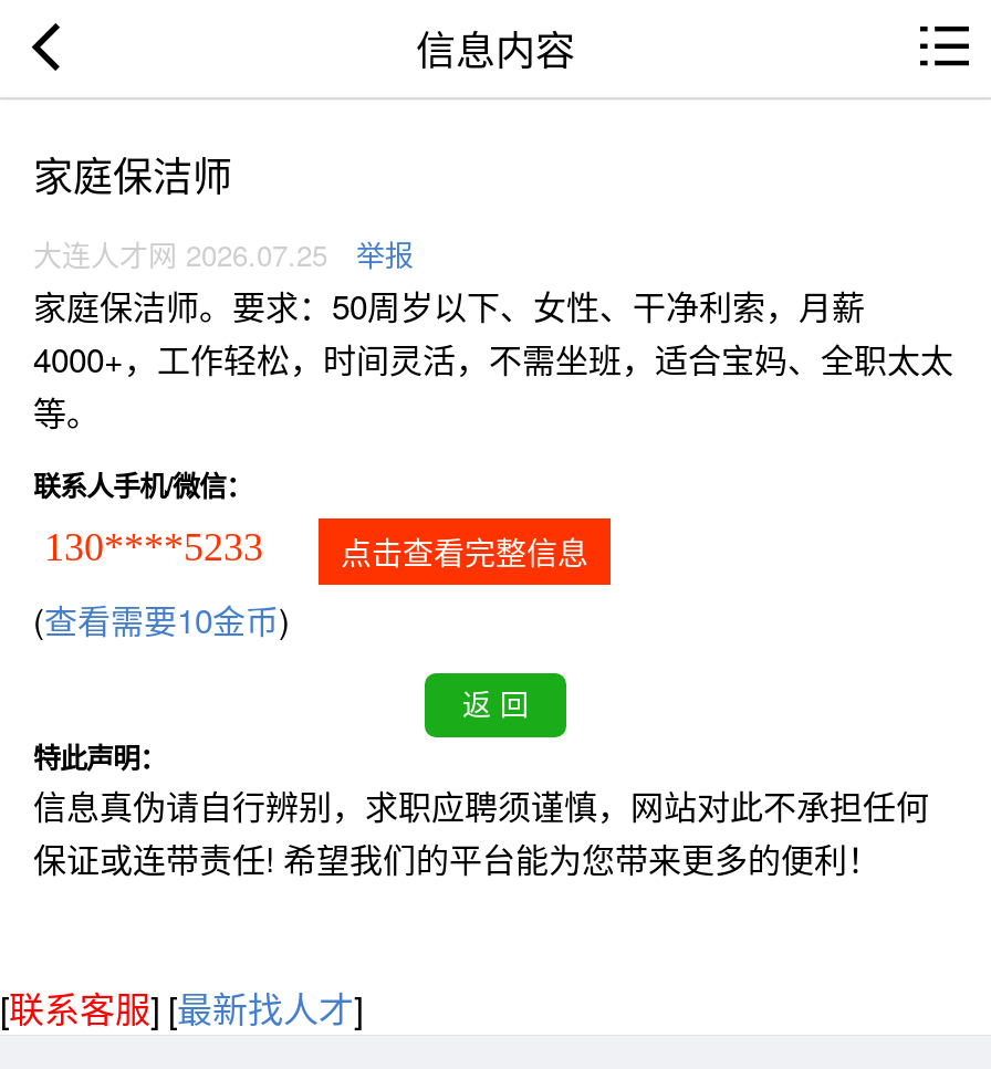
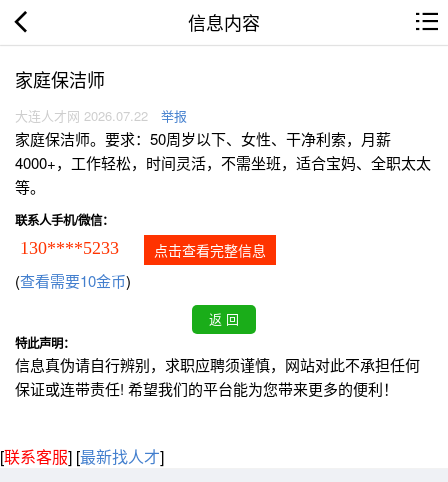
[33,234,414,276] 大连人才网 2026.07.25 举报 -> [15,106,187,125] 大连人才网 2026.07.22 举报

